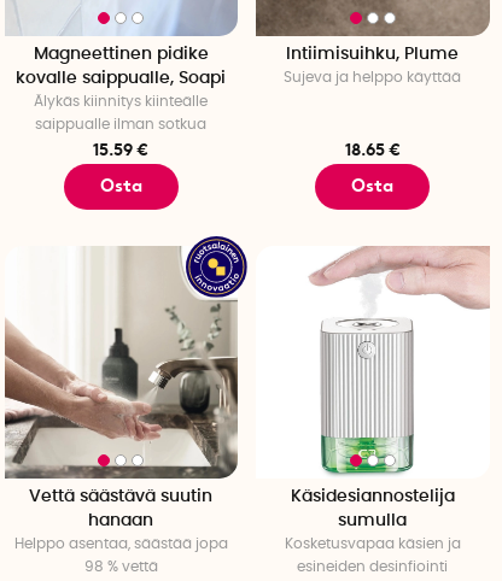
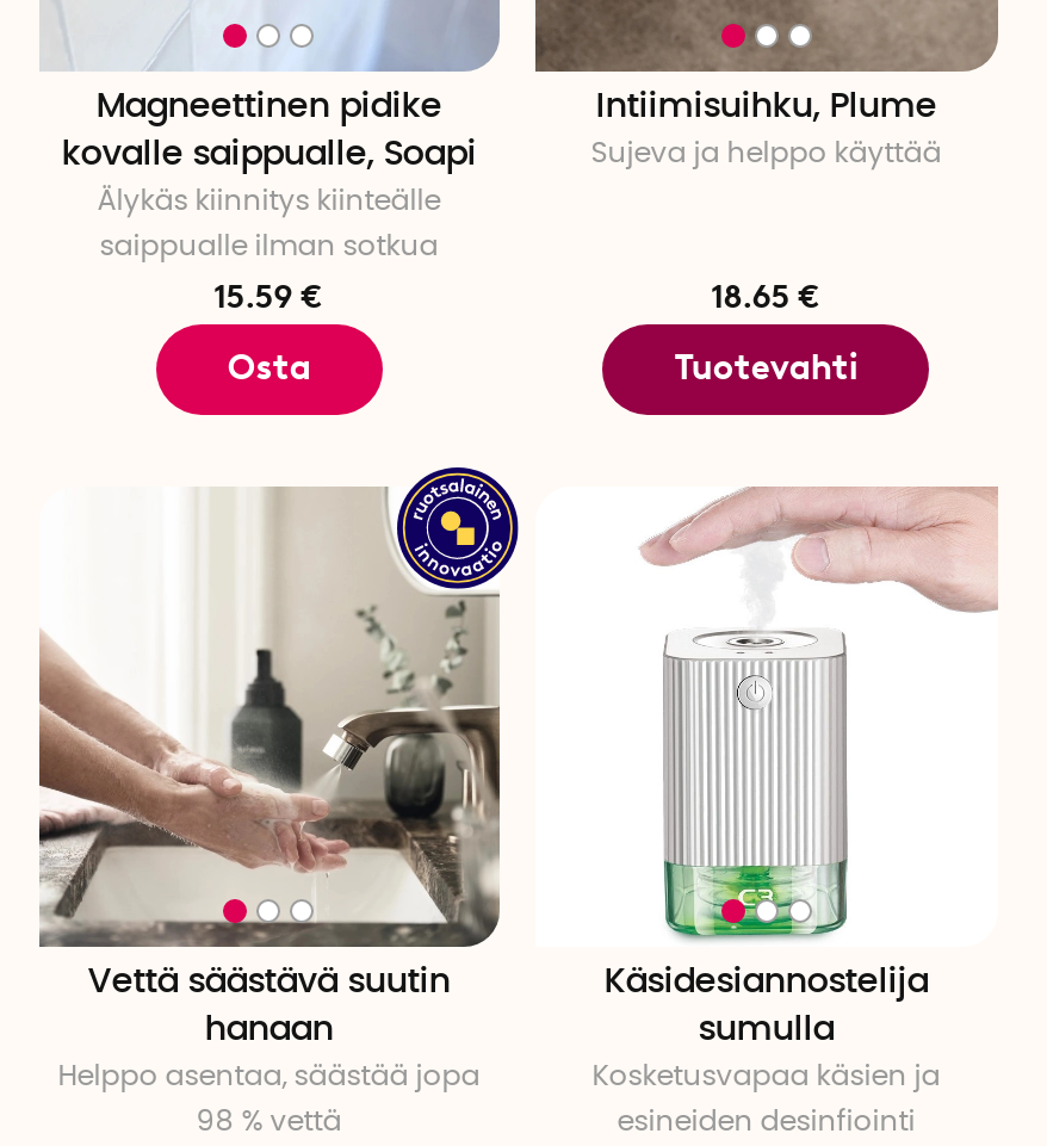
[351,175,394,197] Osta -> [674,346,858,389] Tuotevahti

